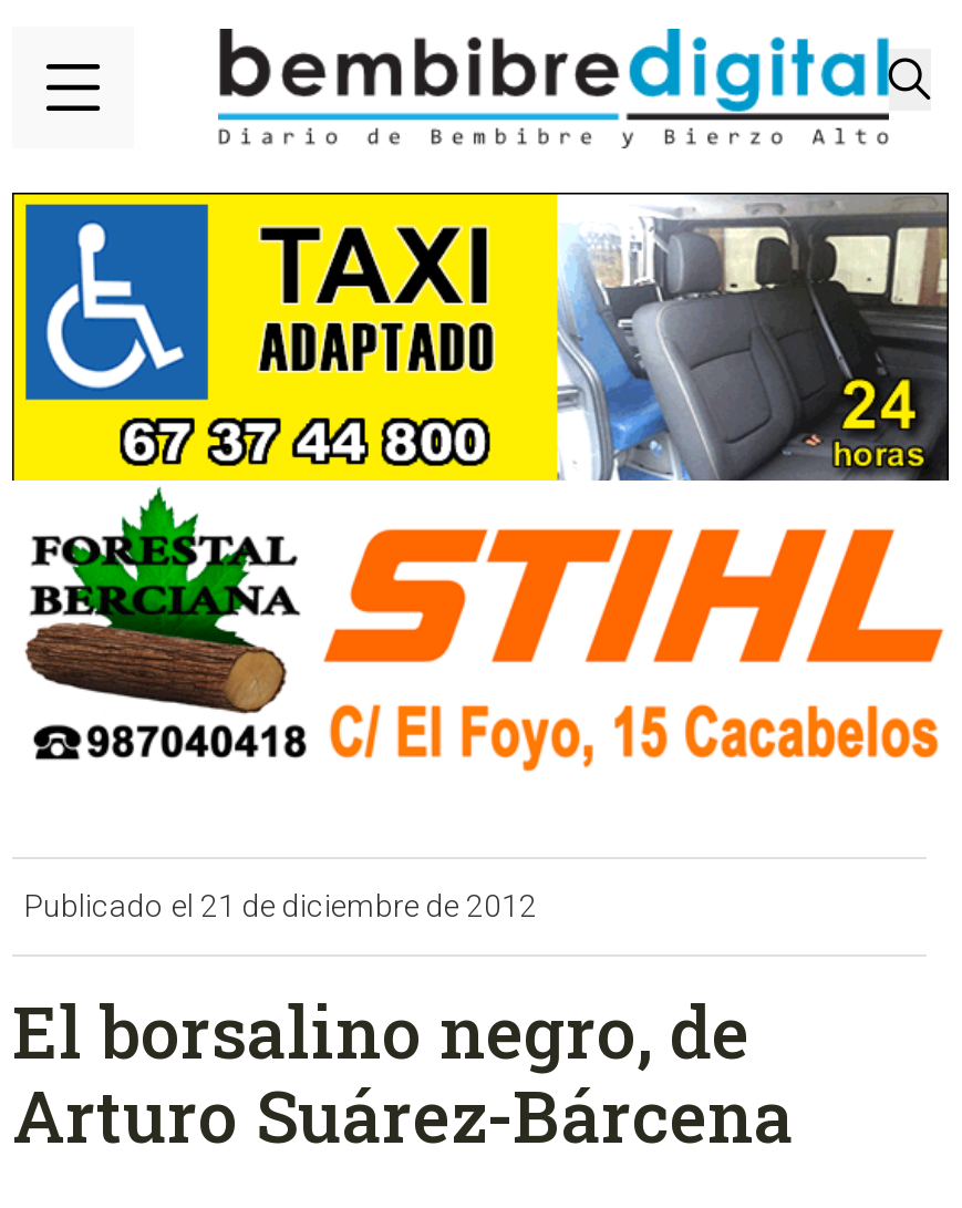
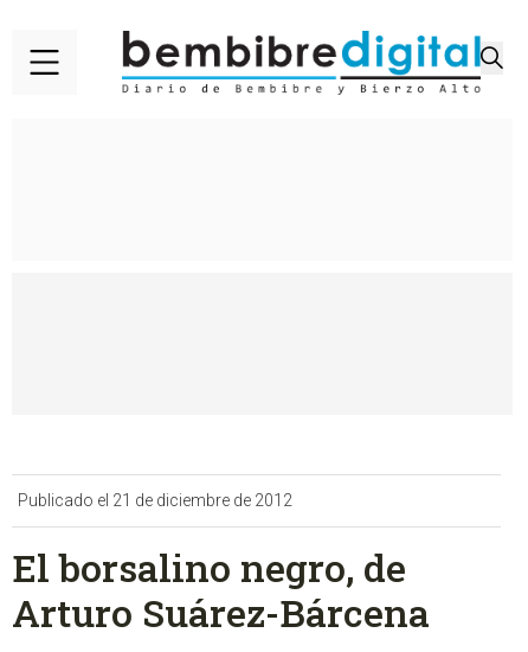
[10,190,951,773] [image] -> none

